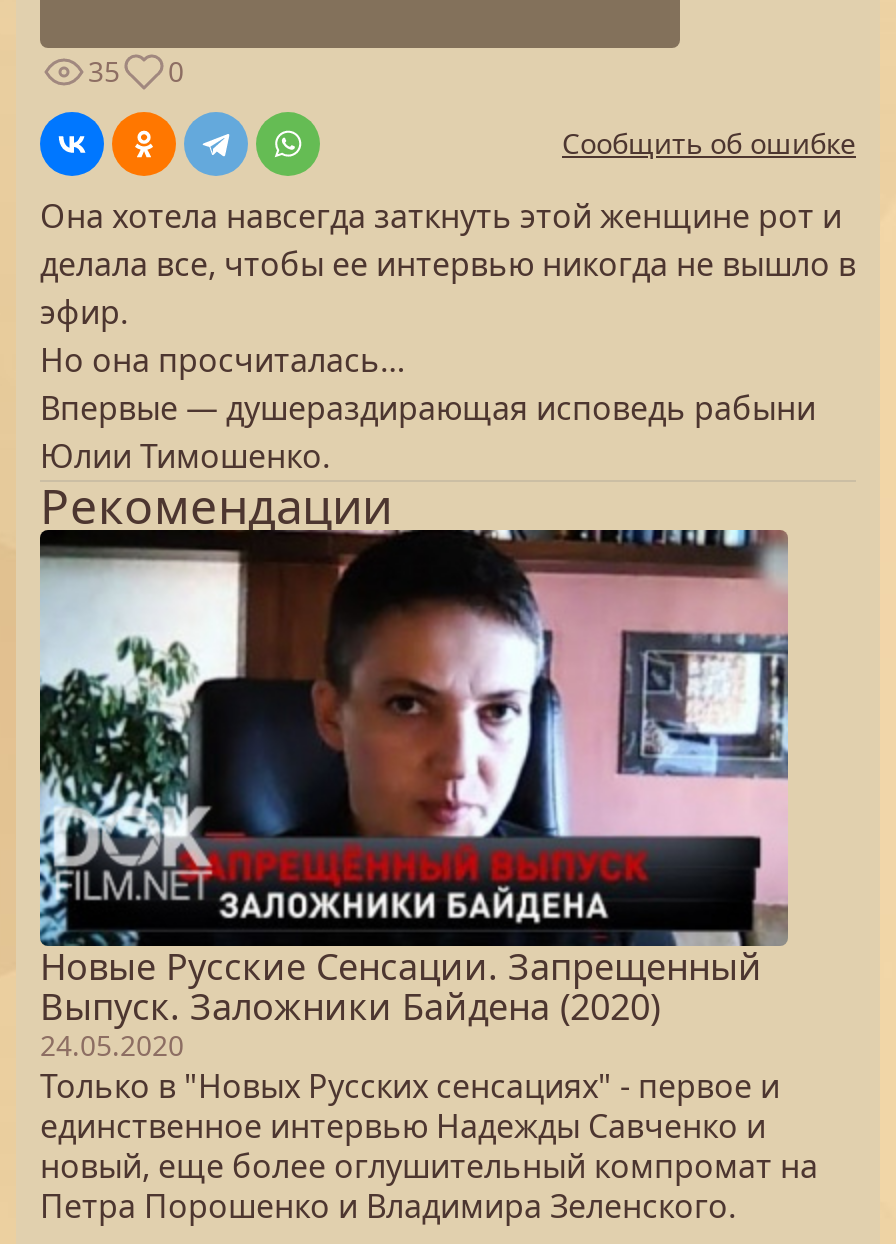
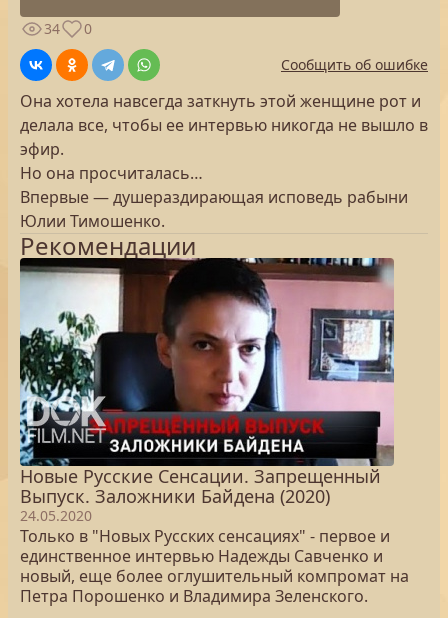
[88,52,184,90] 35 0 -> [44,19,92,38] 34 0

